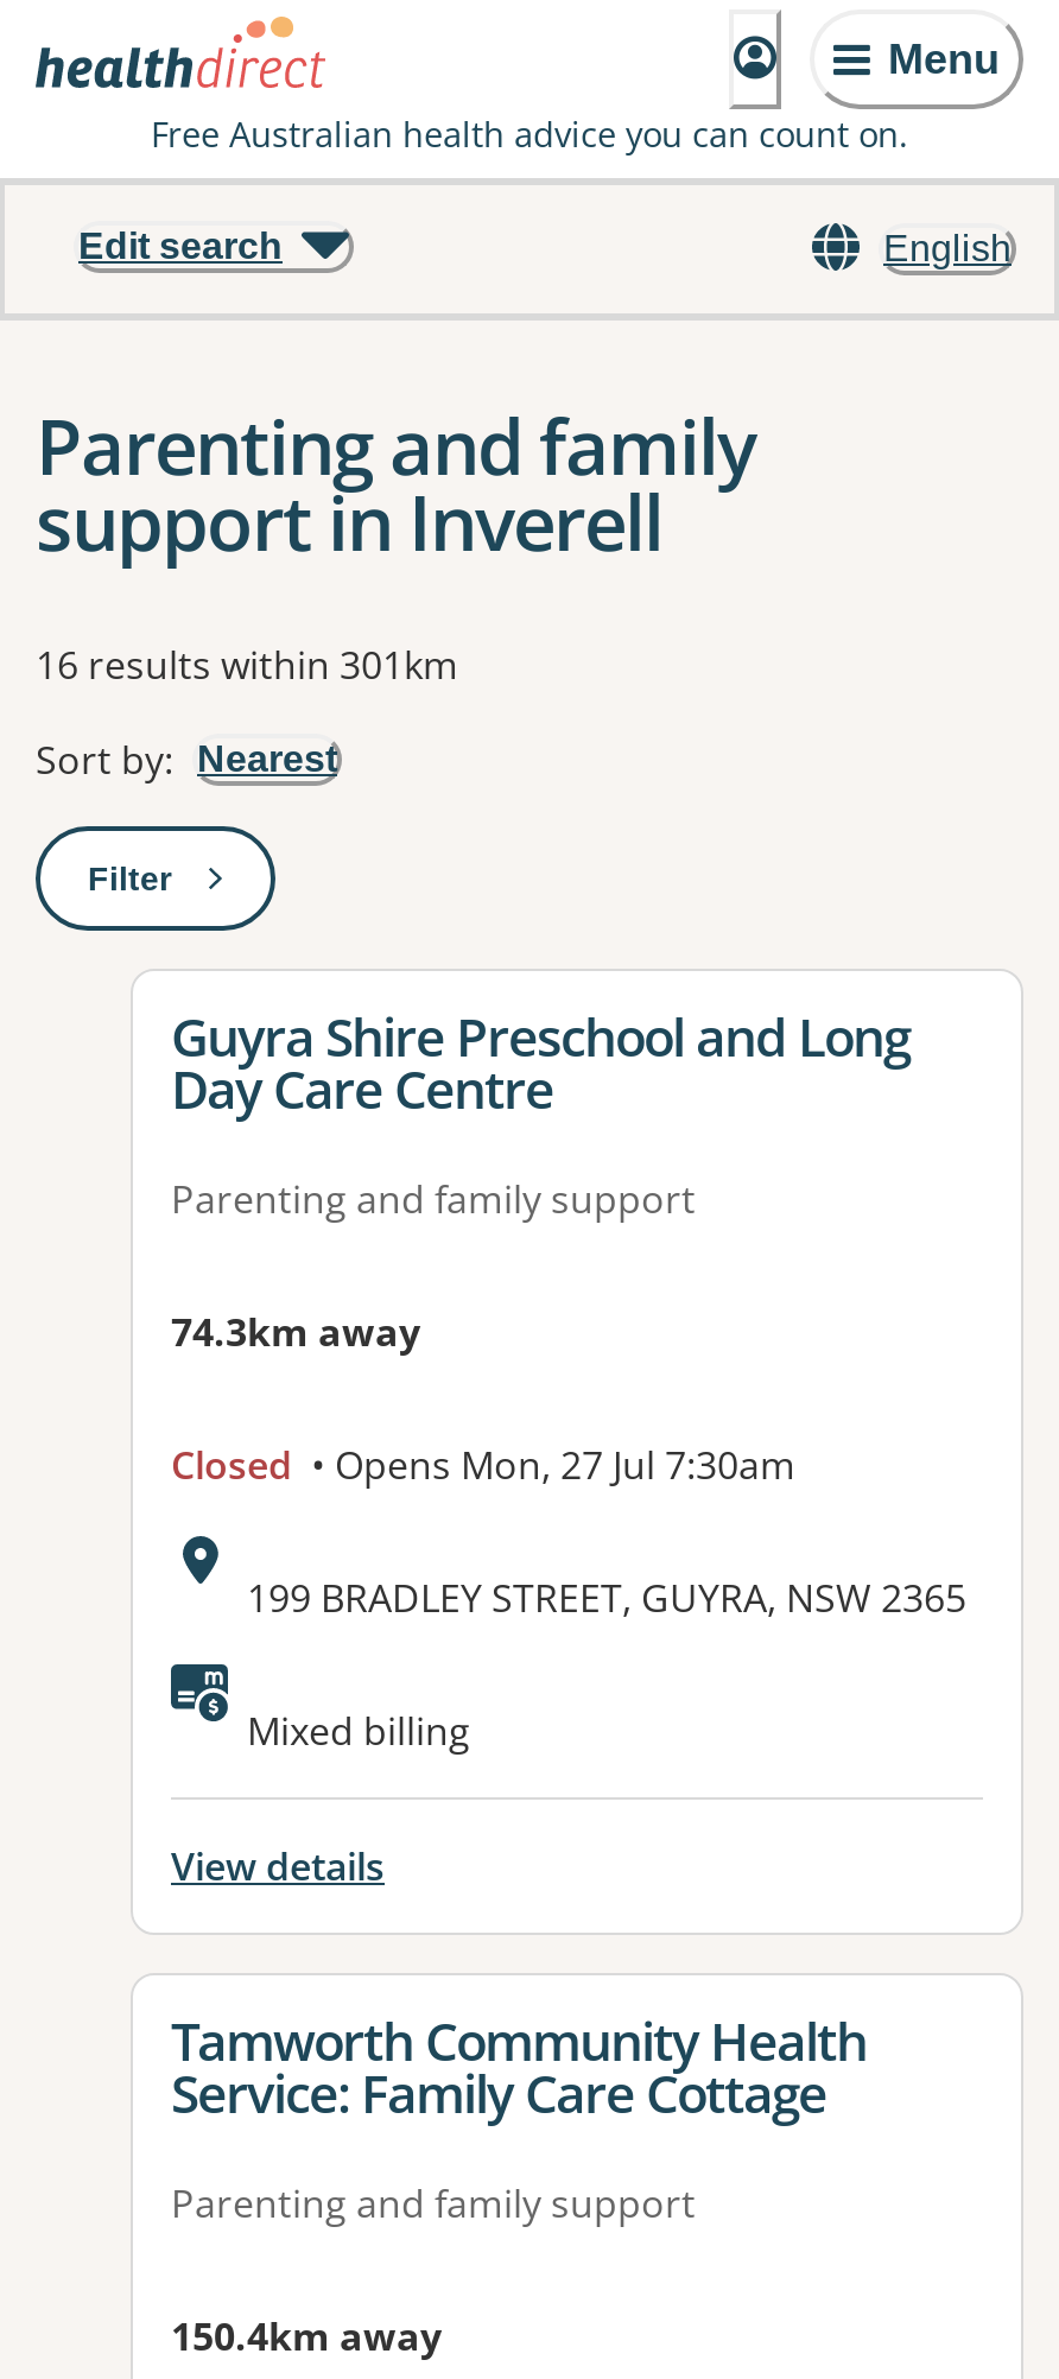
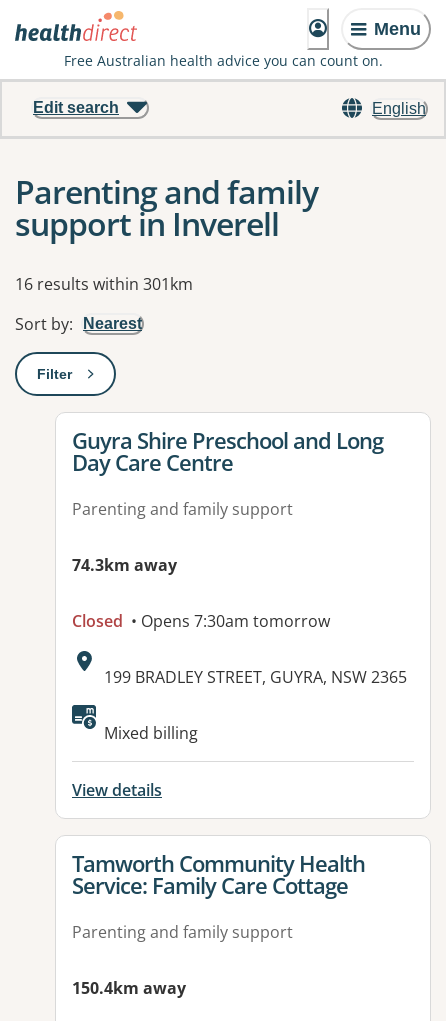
[171,1440,795,1492] Closed • Opens Mon, 27 Jul 7:30am -> [72,610,330,632] Closed • Opens 7:30am tomorrow

